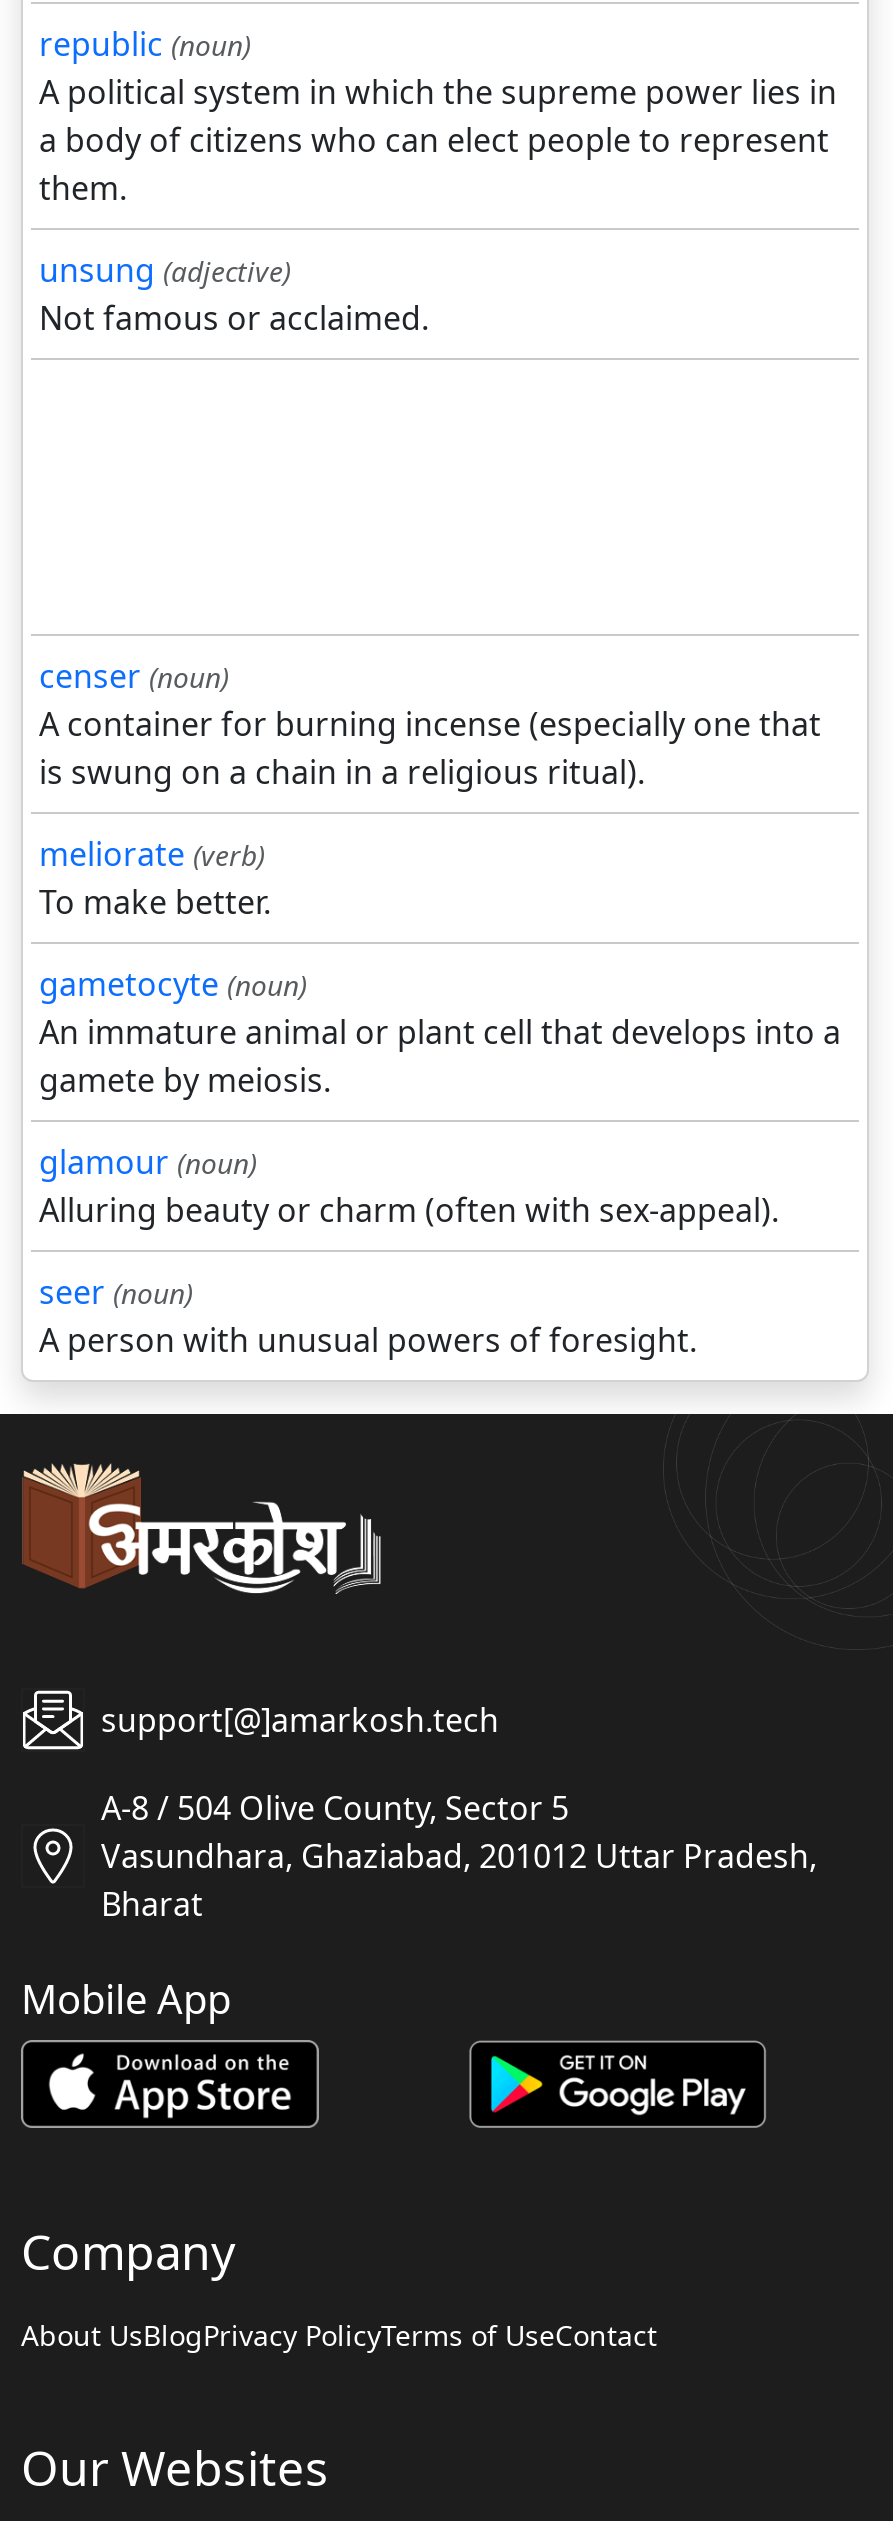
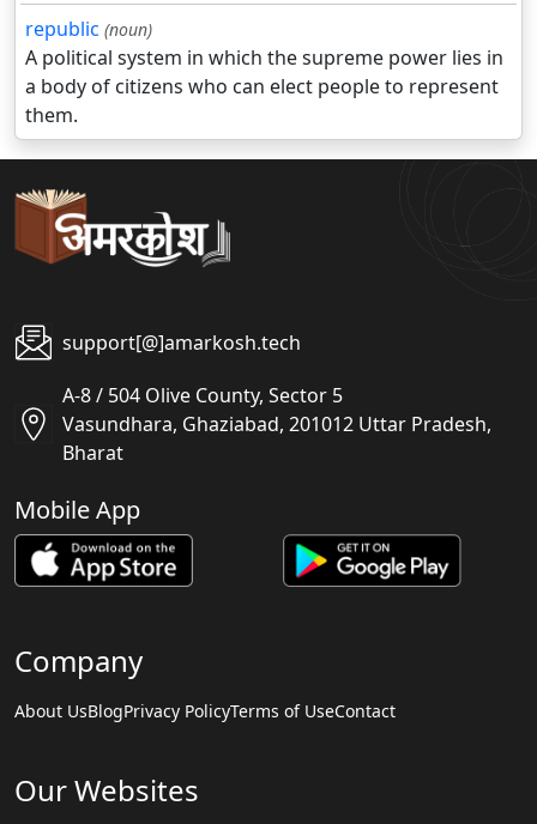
[39,248,429,340] unsung (adjective) | Not famous or acclaimed. -> none
[39,654,841,1362] censer (noun) | A container for burning incense (especially one that | is swung on a chain in a religious ritual). | meliorate (verb) | To make better. | gametocyte (noun) | An immature animal or plant cell that develops into a | gamete by meiosis. | glamour (noun) | Alluring beauty or charm (often with sex-appeal). | seer (noun) | A person with unusual powers of foresight. -> none

